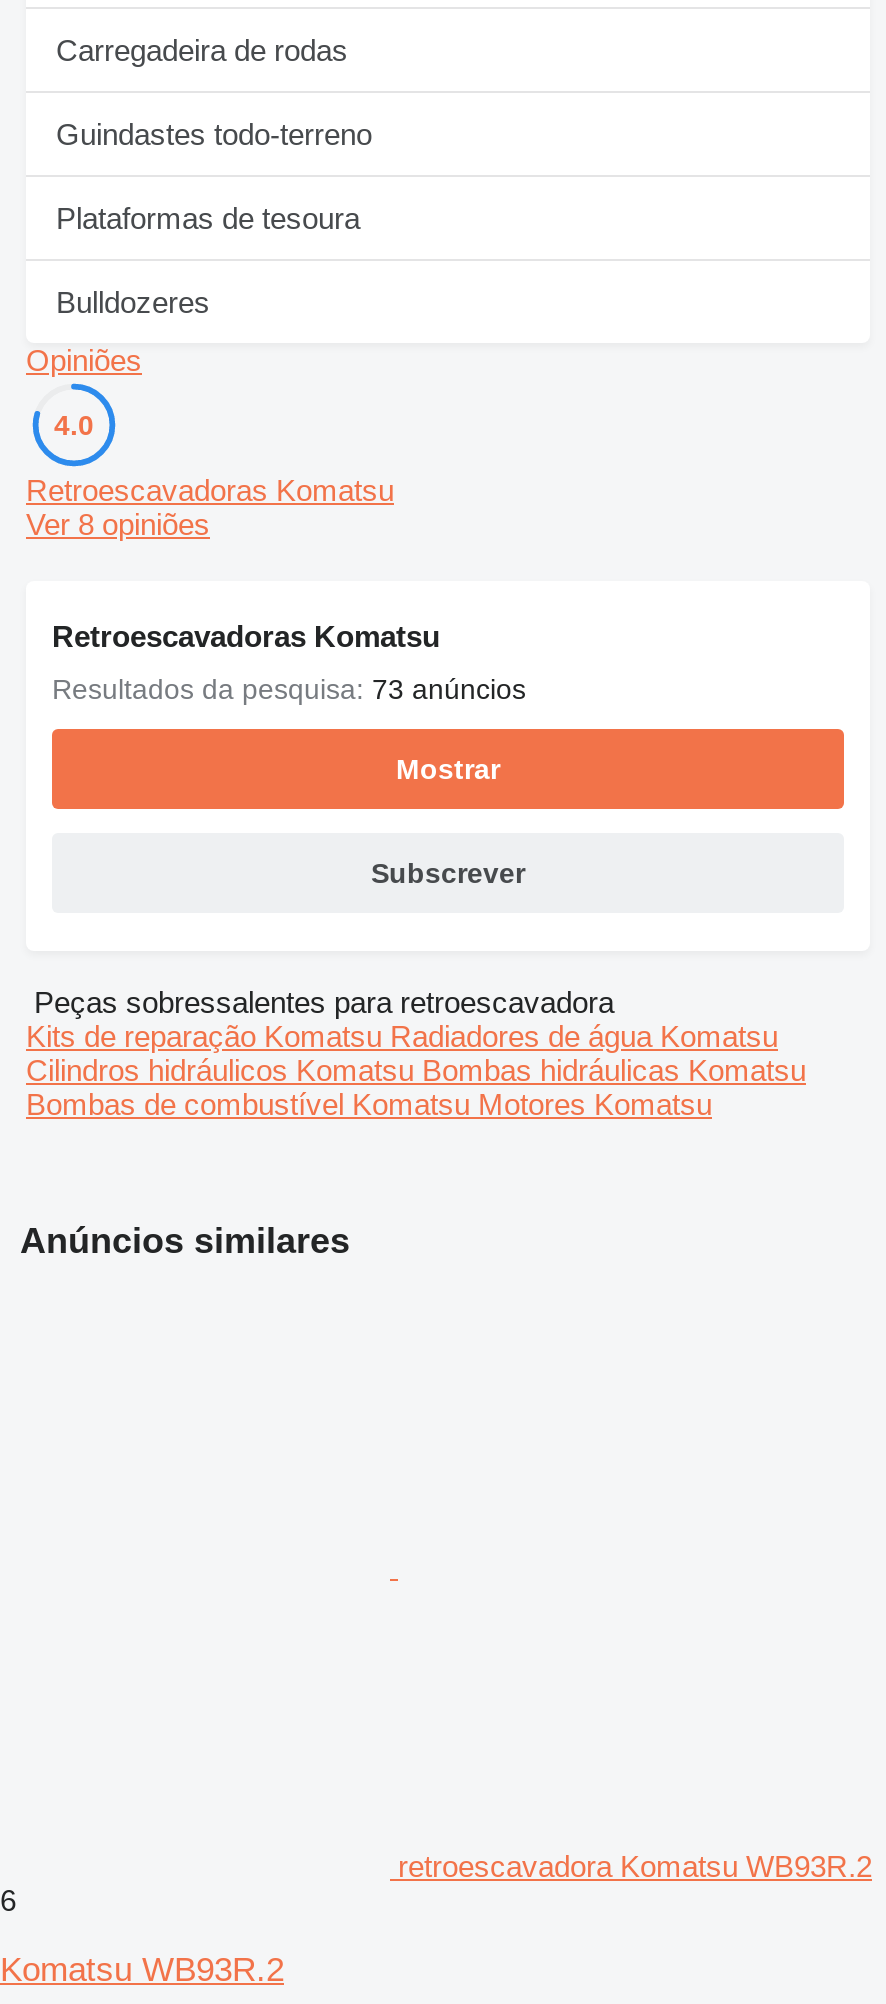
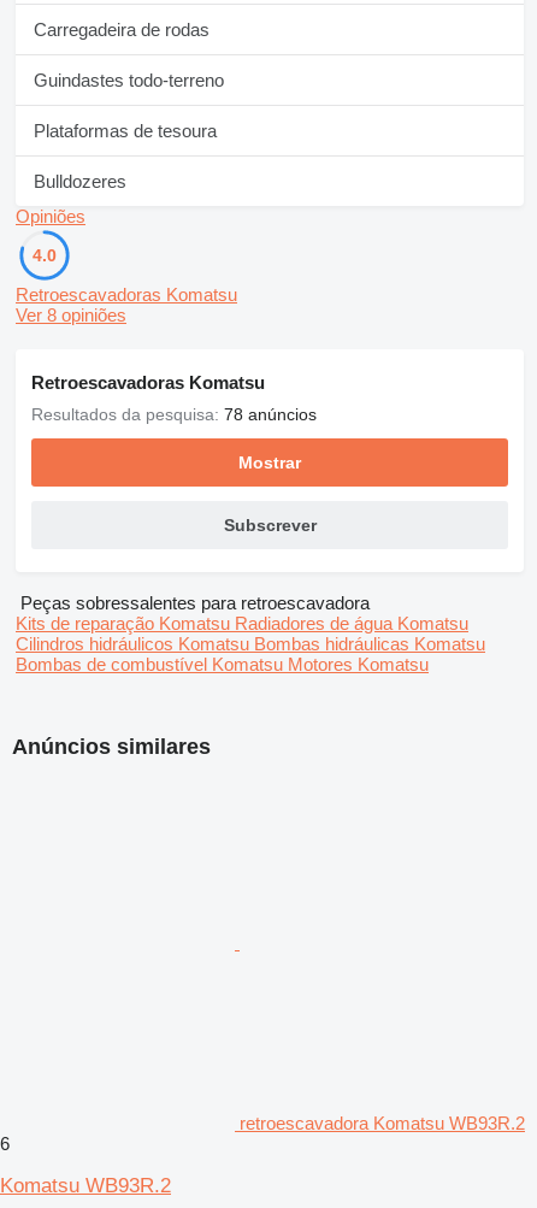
[52,673,526,705] Resultados da pesquisa: 73 anúncios -> [31,405,317,424] Resultados da pesquisa: 78 anúncios

